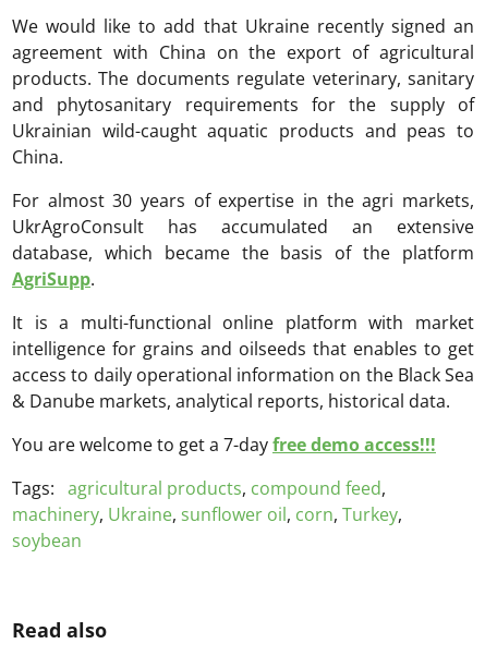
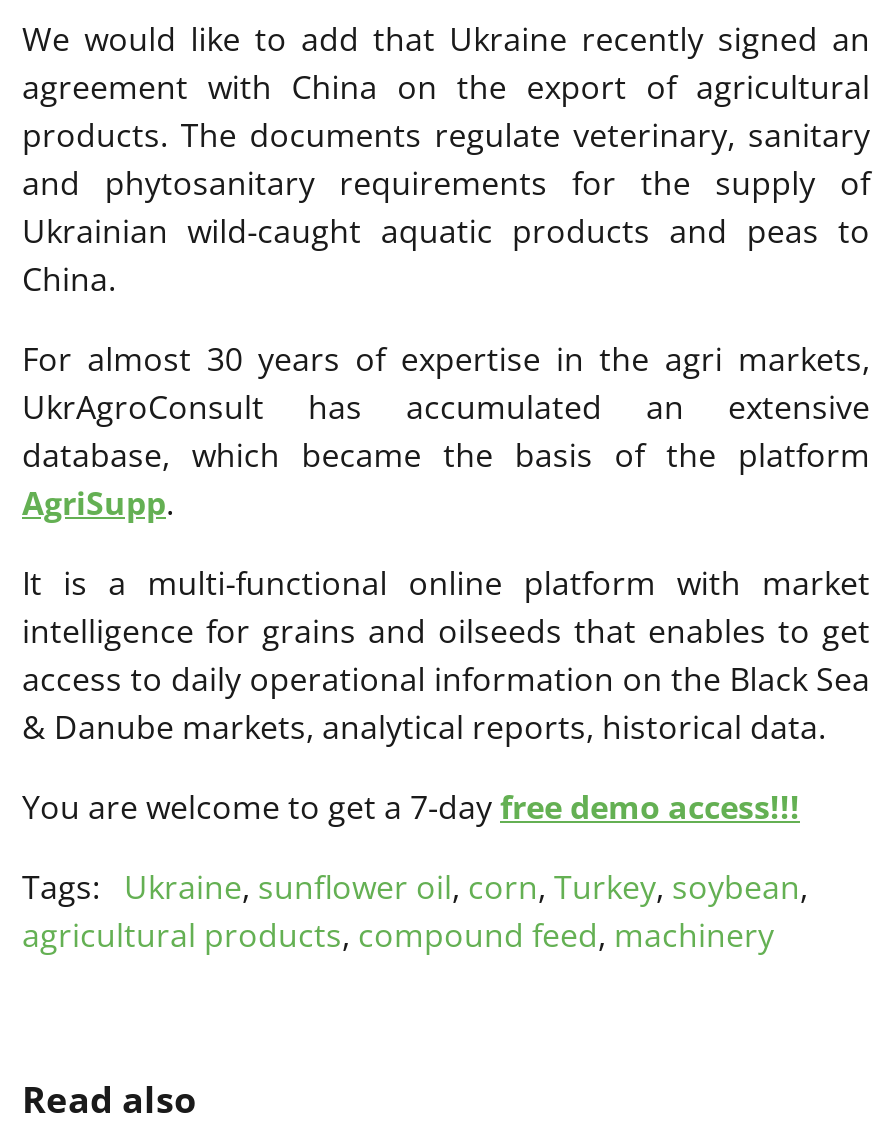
[12,477,402,553] Tags: agricultural products, compound feed, | machinery, Ukraine, sunflower oil, corn, Turkey, | soybean -> [22,866,808,958] Tags: Ukraine, sunflower oil, corn, Turkey, soybean, | agricultural products, compound feed, machinery

